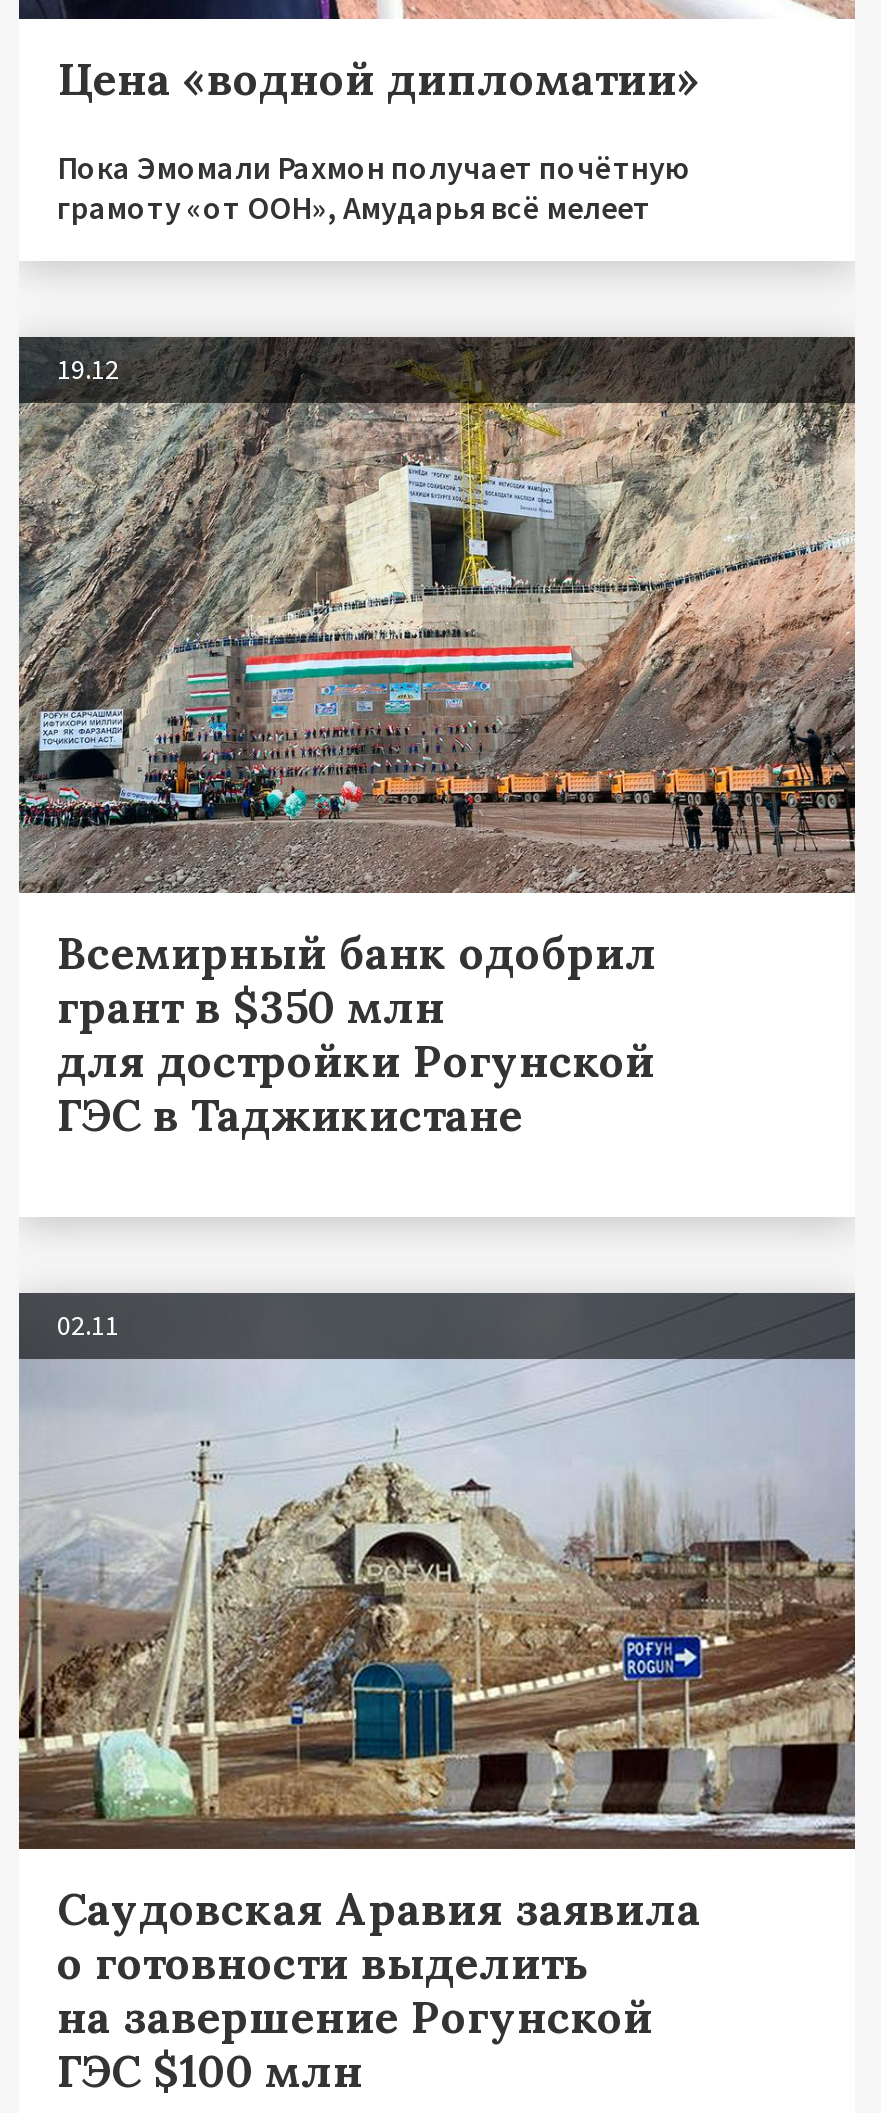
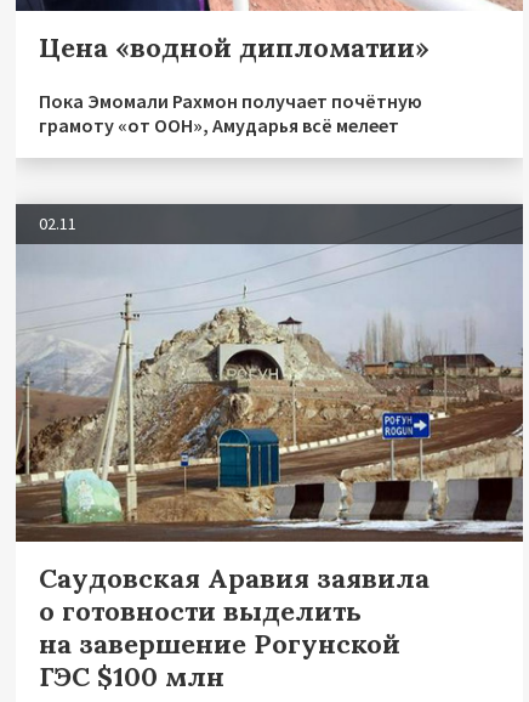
[19,338,855,892] [image] | 19.12 -> none
[57,925,657,1143] Всемирный банк одобрил | грант в $350 млн | для достройки Рогунской | ГЭС в Таджикистане -> none

